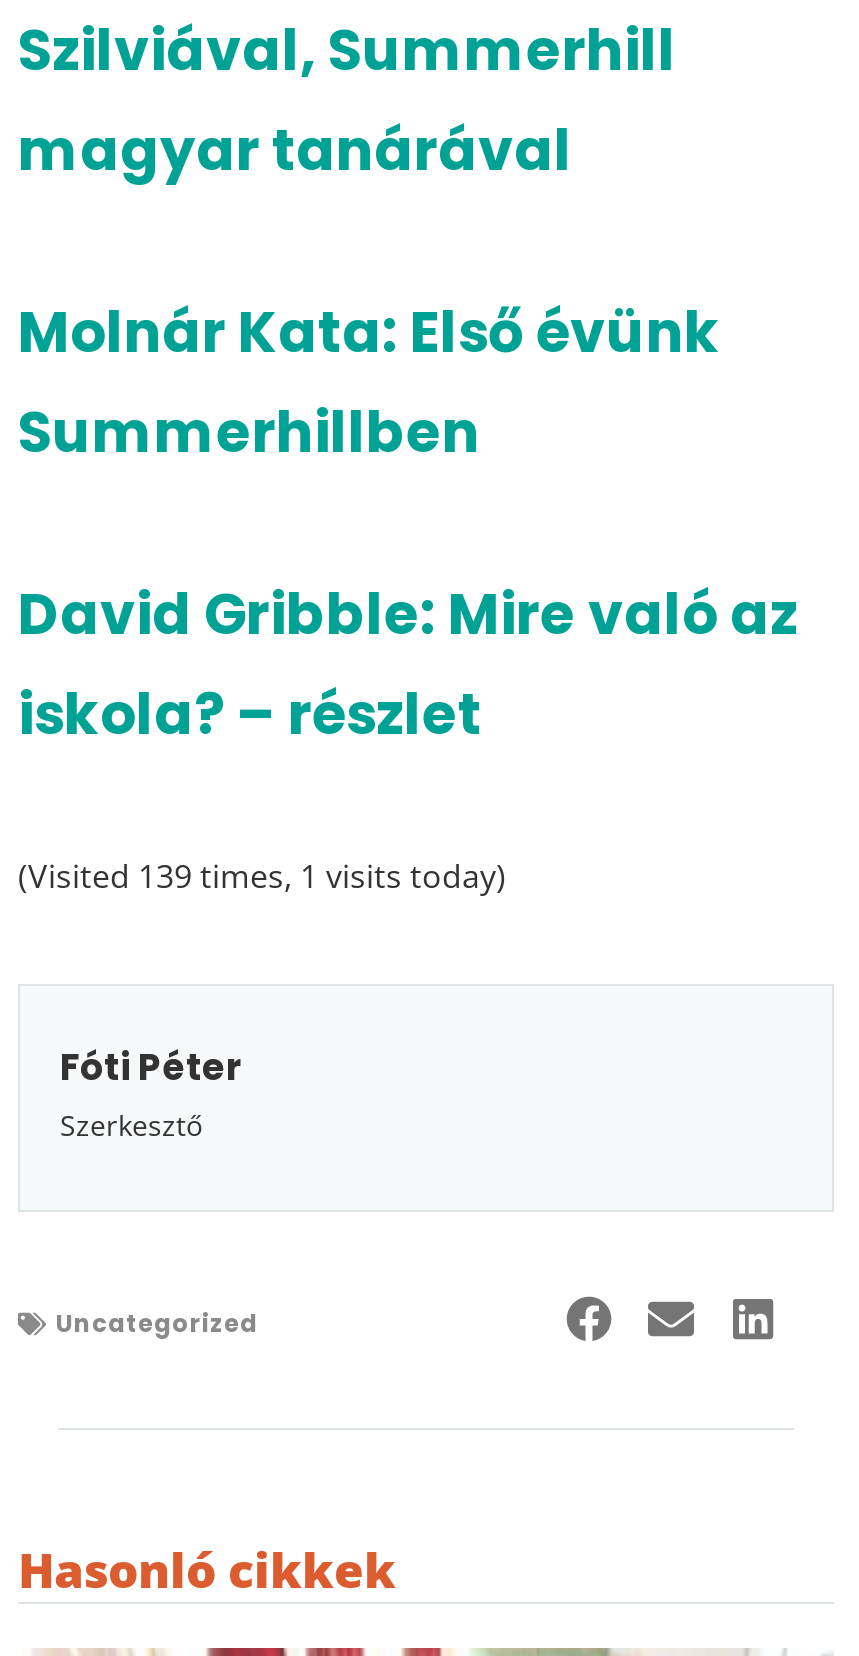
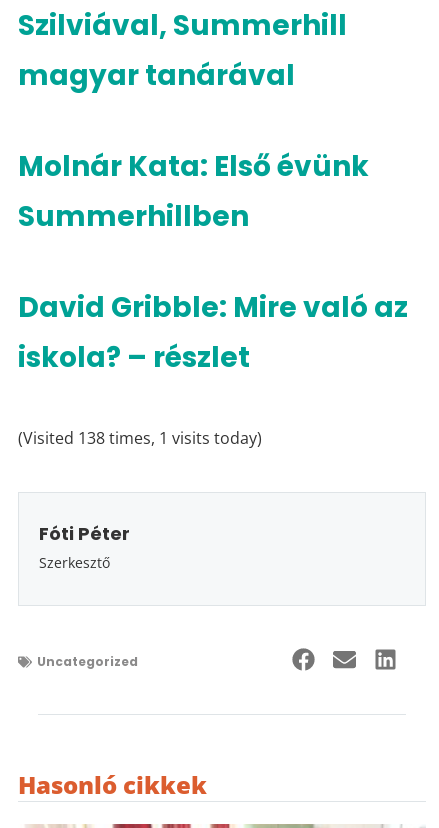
[18,853,506,897] (Visited 139 times, 1 visits today) -> [18,426,262,448] (Visited 138 times, 1 visits today)

